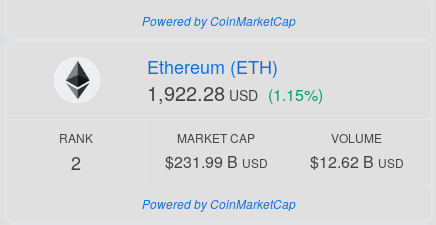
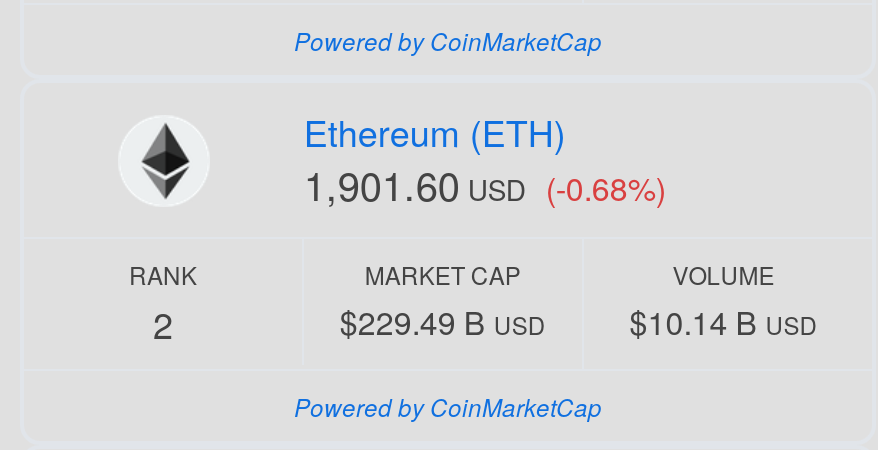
[147,78,323,107] 1,922.28 USD (1.15%) -> [304,156,666,214] 1,901.60 USD (-0.68%)
[165,150,268,173] $231.99 B USD -> [340,300,546,346] $229.49 B USD
[310,150,404,173] $12.62 B USD -> [630,300,818,346] $10.14 B USD

